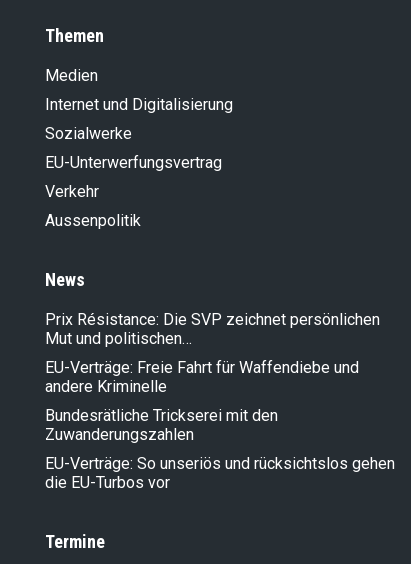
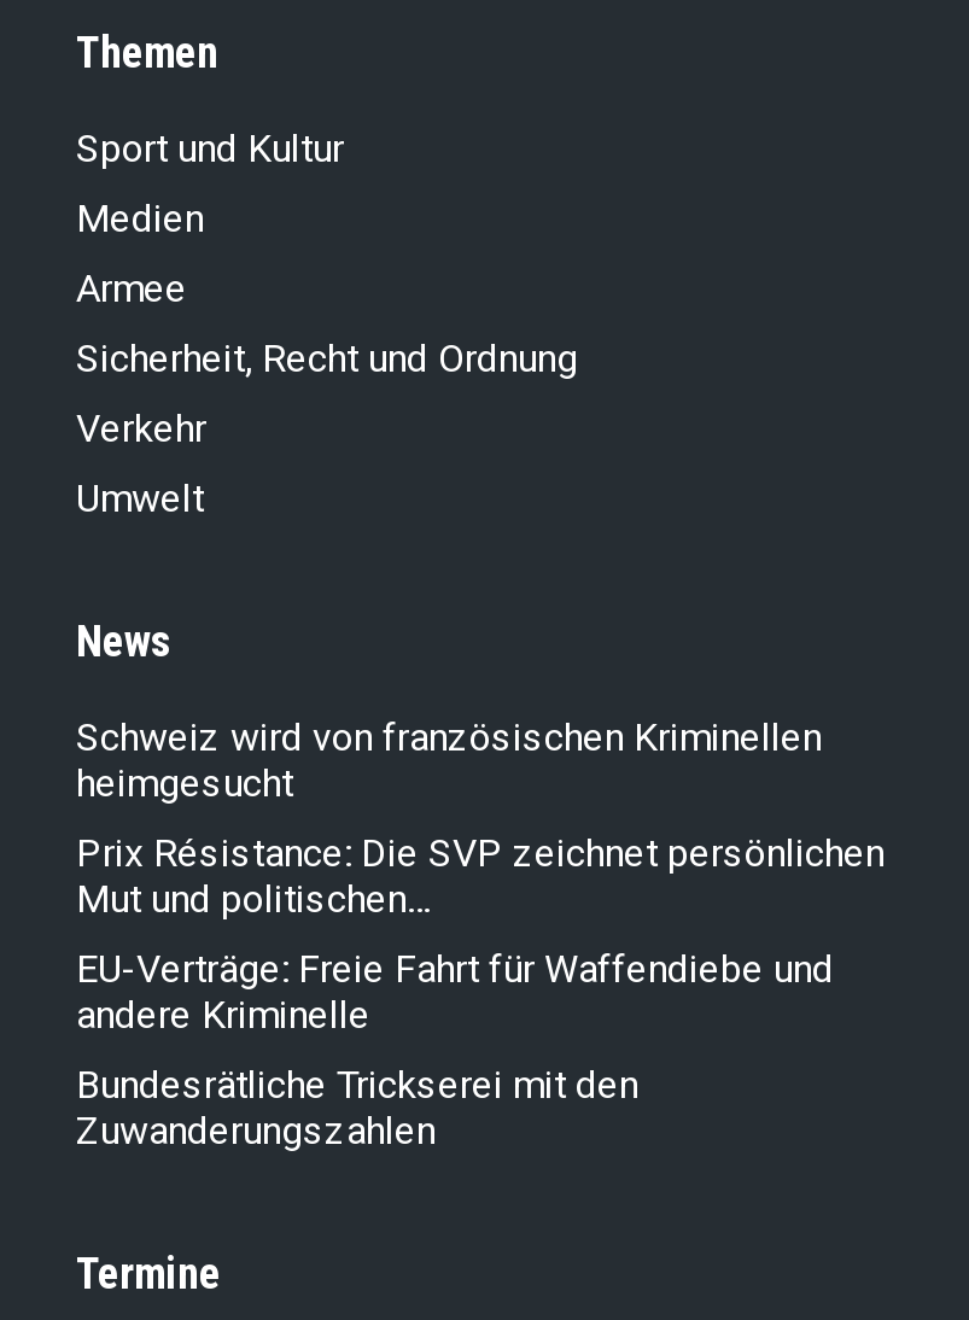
none -> [76,125,344,171] Sport und Kultur
moved [45,66,98,85] -> [76,195,204,241]: Medien
[45,95,233,172] Internet und Digitalisierung | Sozialwerke | EU-Unterwerfungsvertrag -> [76,265,578,381] Armee | Sicherheit, Recht und Ordnung
[45,211,141,230] Aussenpolitik -> [76,475,204,521] Umwelt
none -> [76,714,822,806] Schweiz wird von französischen Kriminellen | heimgesucht
moved [45,310,380,444] -> [76,830,885,1153]: Prix Résistance: Die SVP zeichnet persönlichen | Mut und politischen… | EU-Verträge: Freie Fahrt für Waffendiebe und | andere Kriminelle | Bundesrätliche Trickserei mit den | Zuwanderungszahlen
[45,454,395,492] EU-Verträge: So unseriös und rücksichtslos gehen | die EU-Turbos vor -> none

